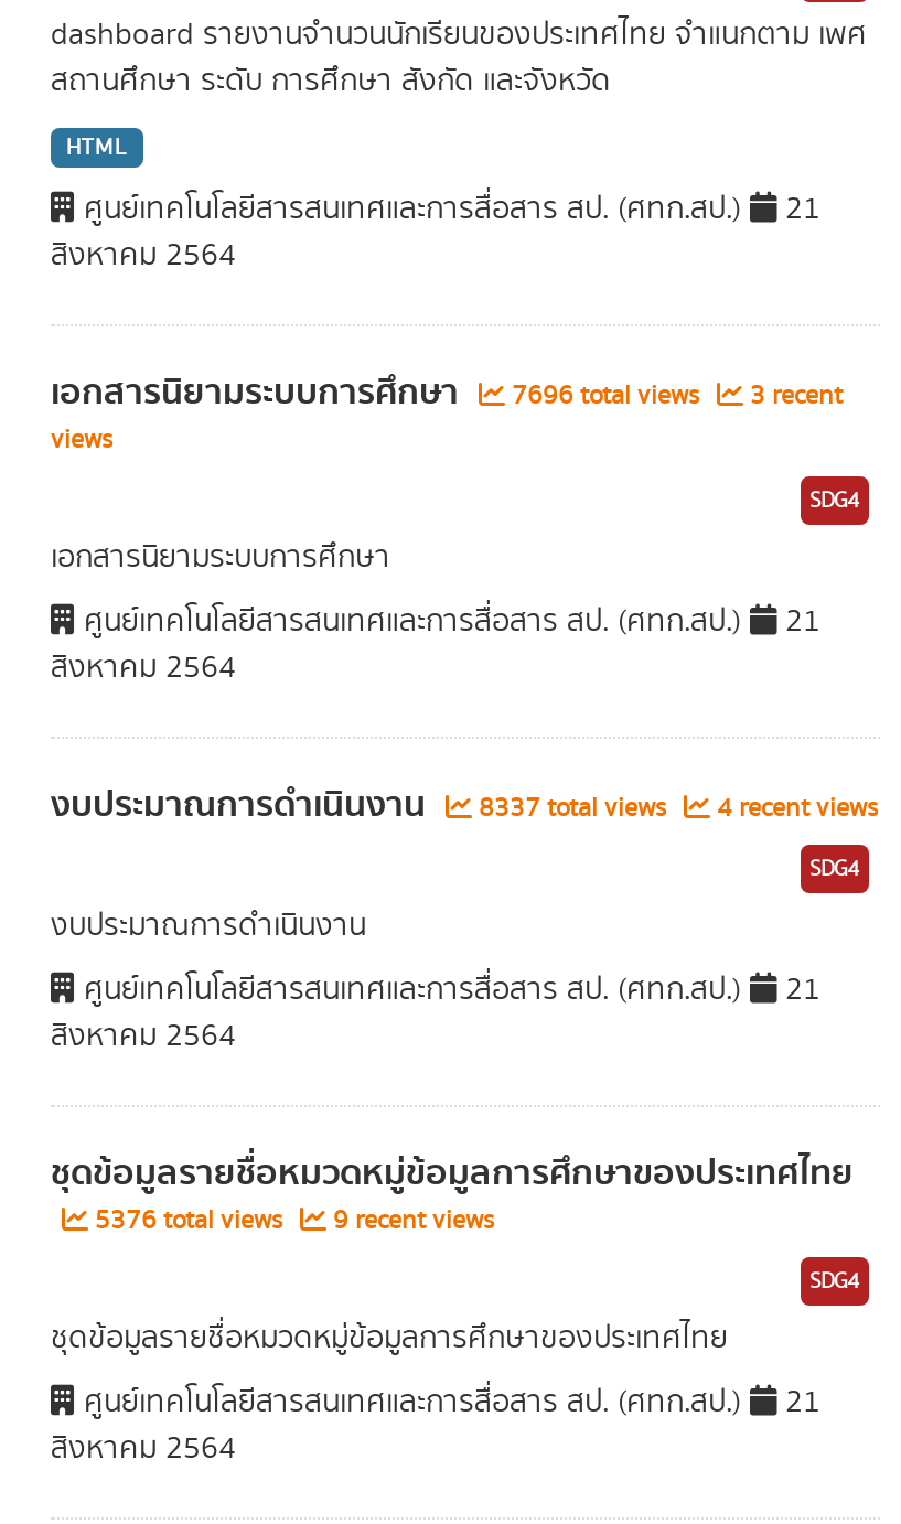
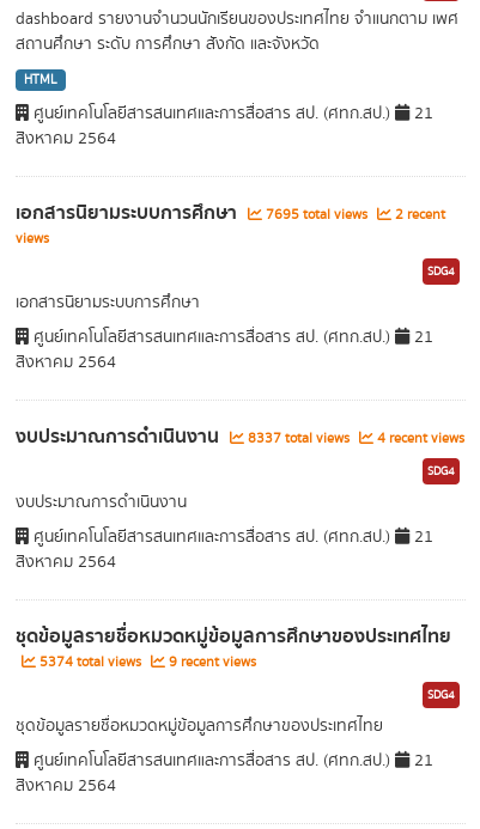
[505,377,706,415] 7696 total views -> [262,205,371,225] 7695 total views
[743,377,843,415] 3 recent -> [391,205,445,225] 2 recent
[88,1202,494,1239] 5376 total views 9 recent views -> [36,652,256,672] 5374 total views 9 recent views

